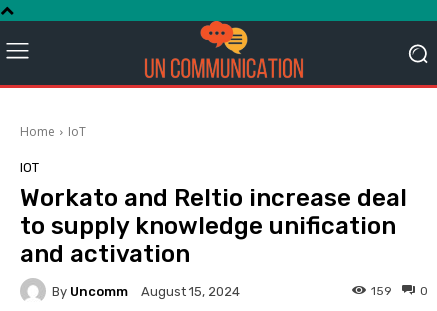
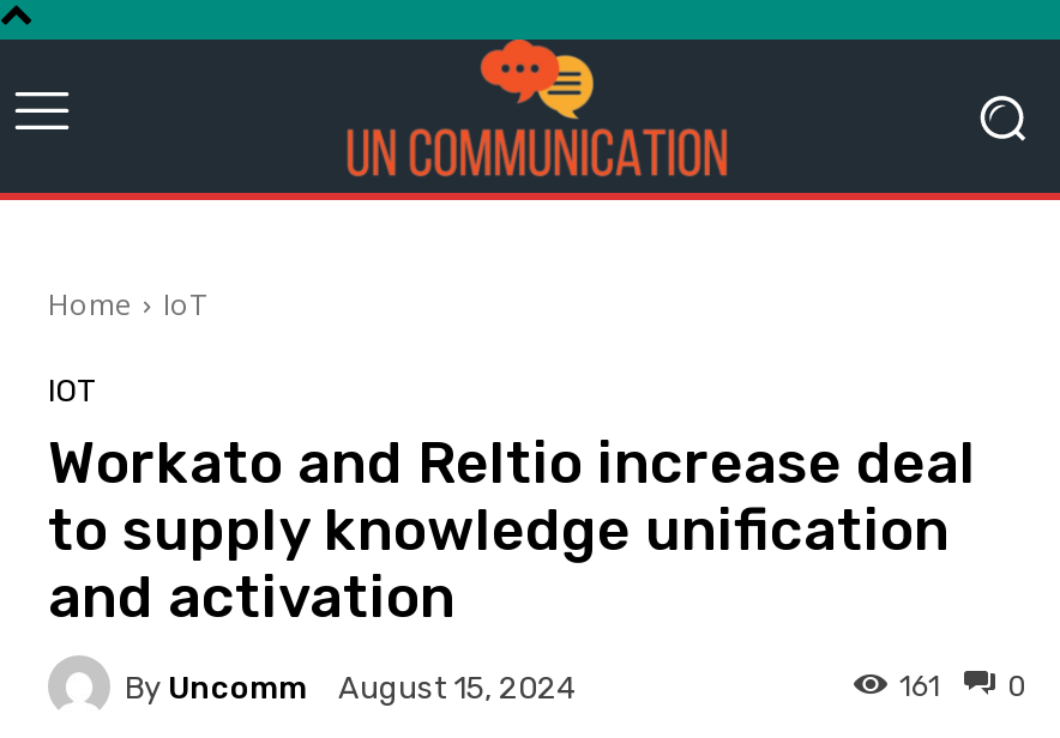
[371,284,428,298] 159 0 -> [899,669,1026,703] 161 0

